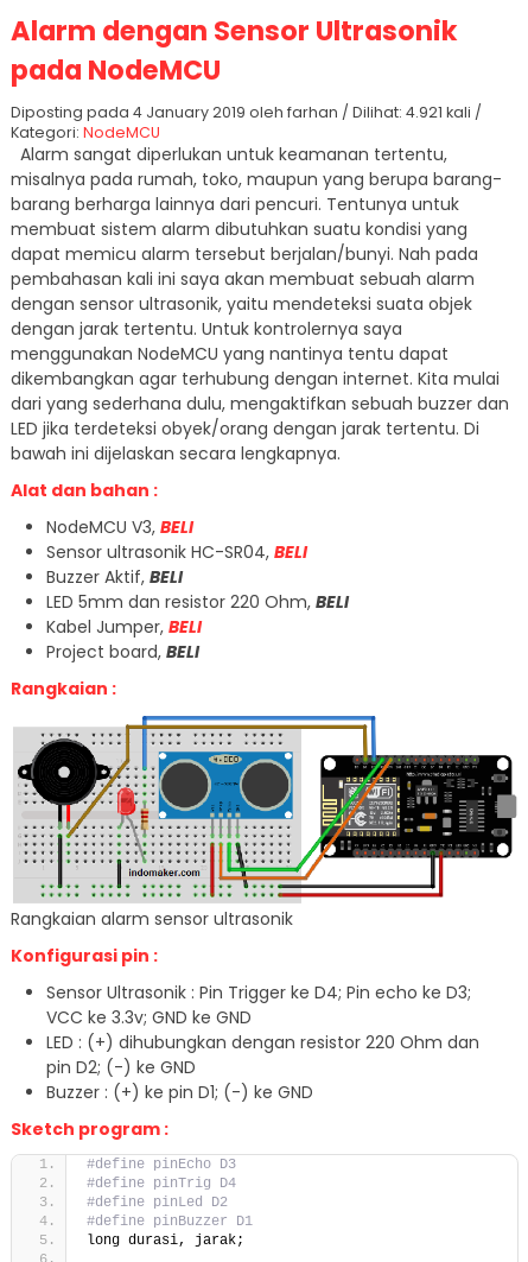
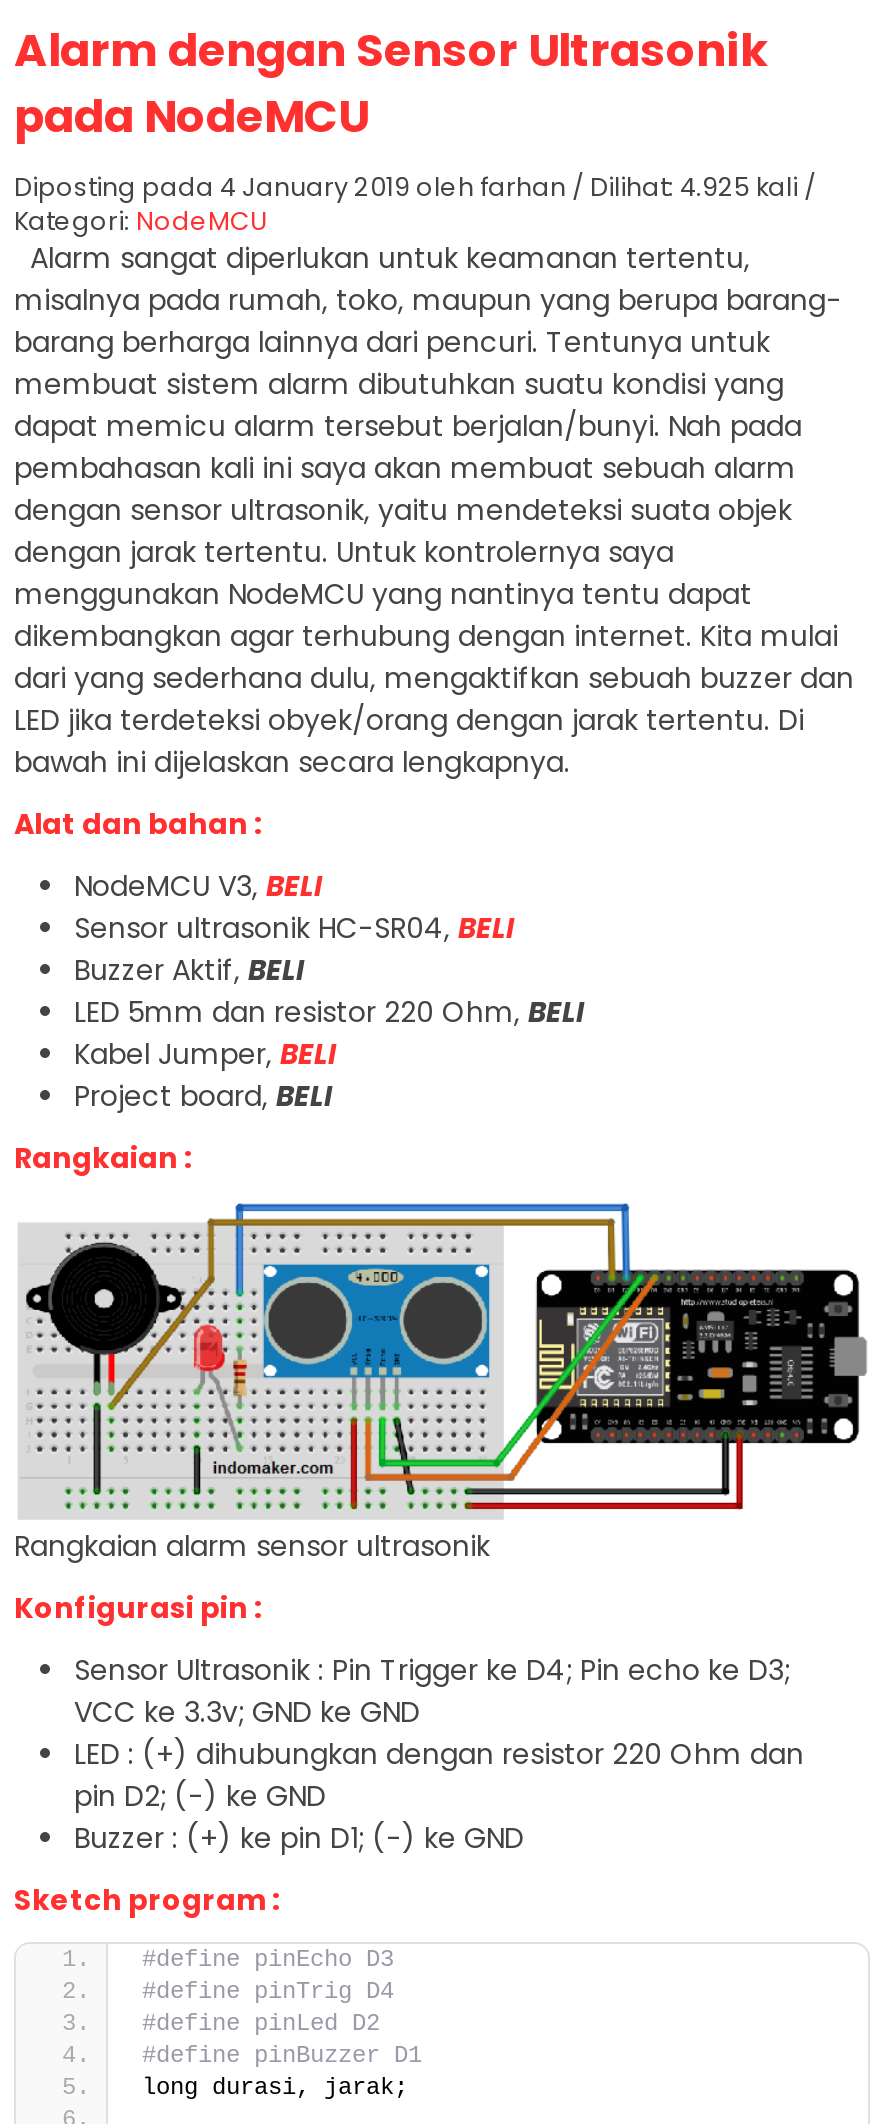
[11,102,482,122] Diposting pada 4 January 2019 oleh farhan / Dilihat: 4.921 kali / -> [14,170,816,204] Diposting pada 4 January 2019 oleh farhan / Dilihat: 4.925 kali /

